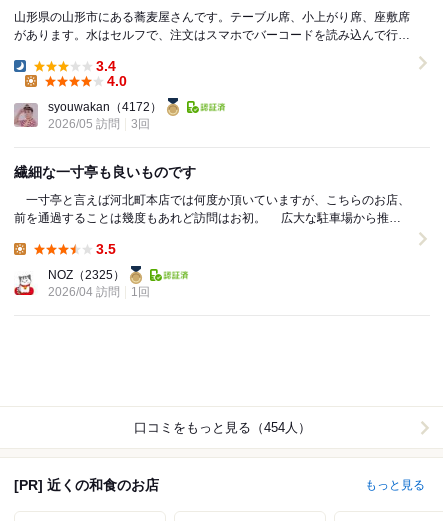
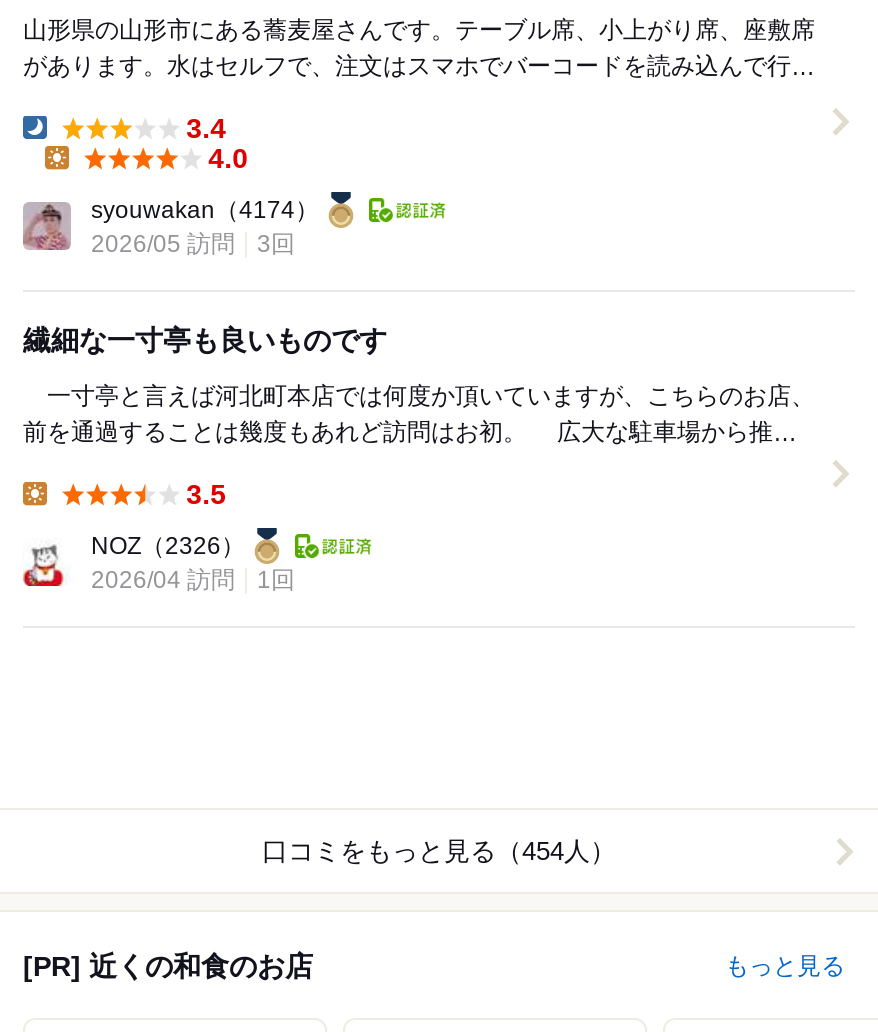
[48,100,162,114] syouwakan（4172） -> [91,197,319,225] syouwakan（4174）
[48,268,125,282] NOZ（2325） -> [91,533,245,561] NOZ（2326）

